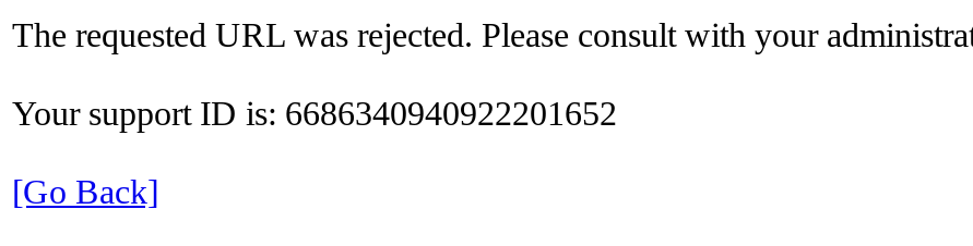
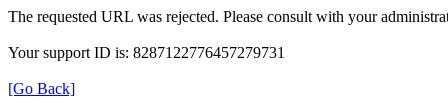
[12,95,617,132] Your support ID is: 6686340940922201652 -> [8,44,285,61] Your support ID is: 8287122776457279731

